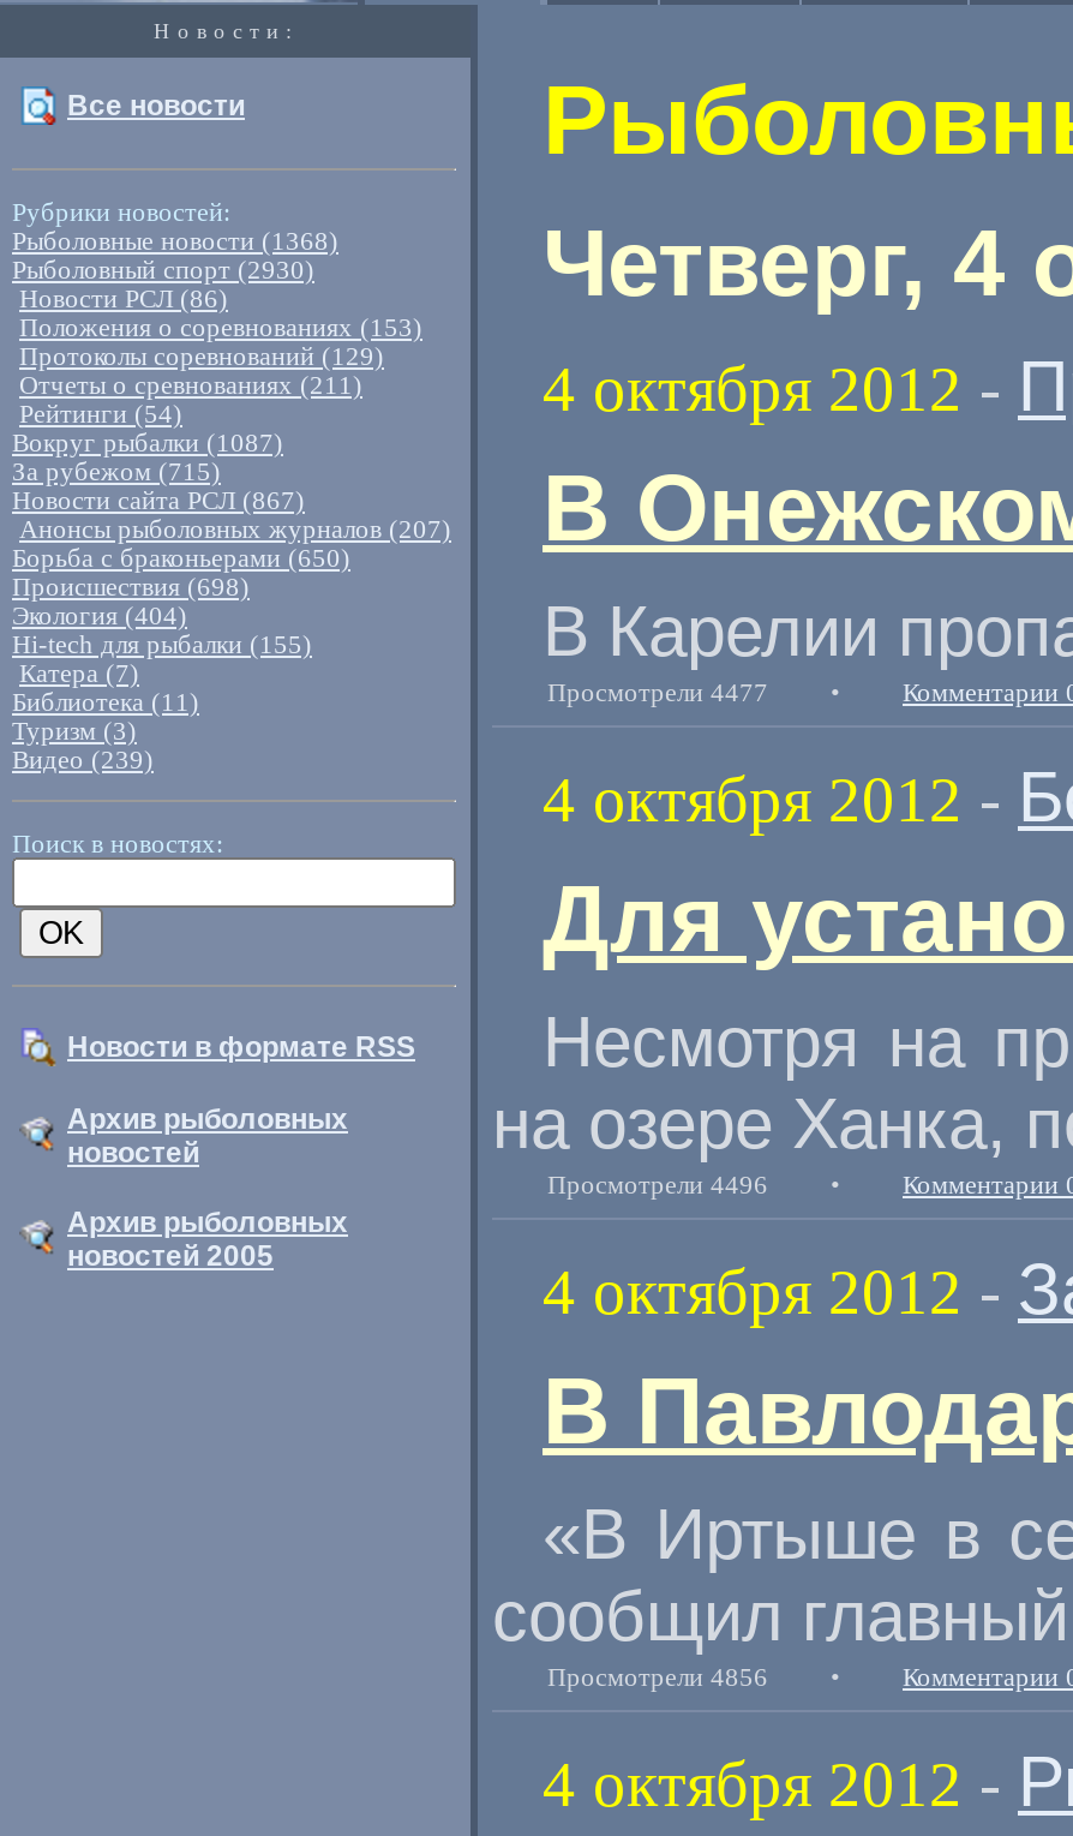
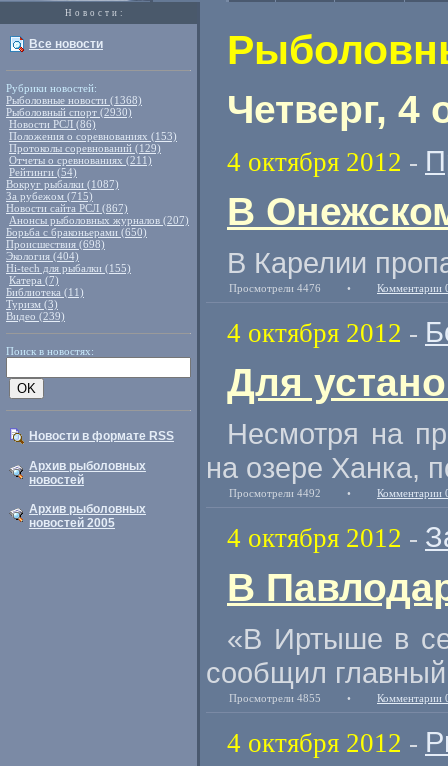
[547,677,768,706] Просмотрели 4477 -> [229,282,321,294] Просмотрели 4476
[547,1170,768,1198] Просмотрели 4496 -> [229,487,321,499] Просмотрели 4492
[547,1662,768,1691] Просмотрели 4856 -> [229,692,321,704] Просмотрели 4855

